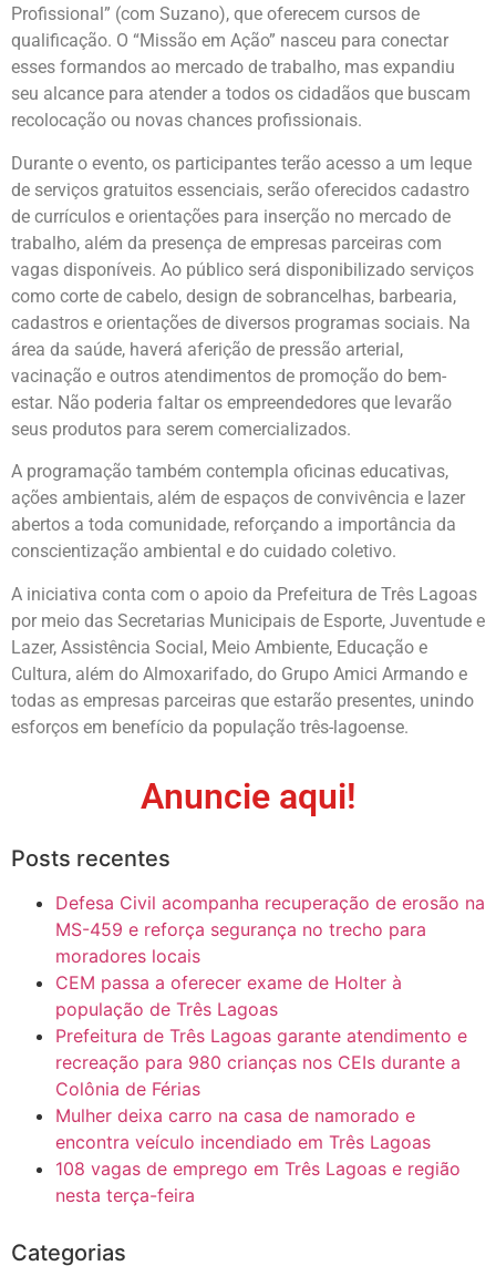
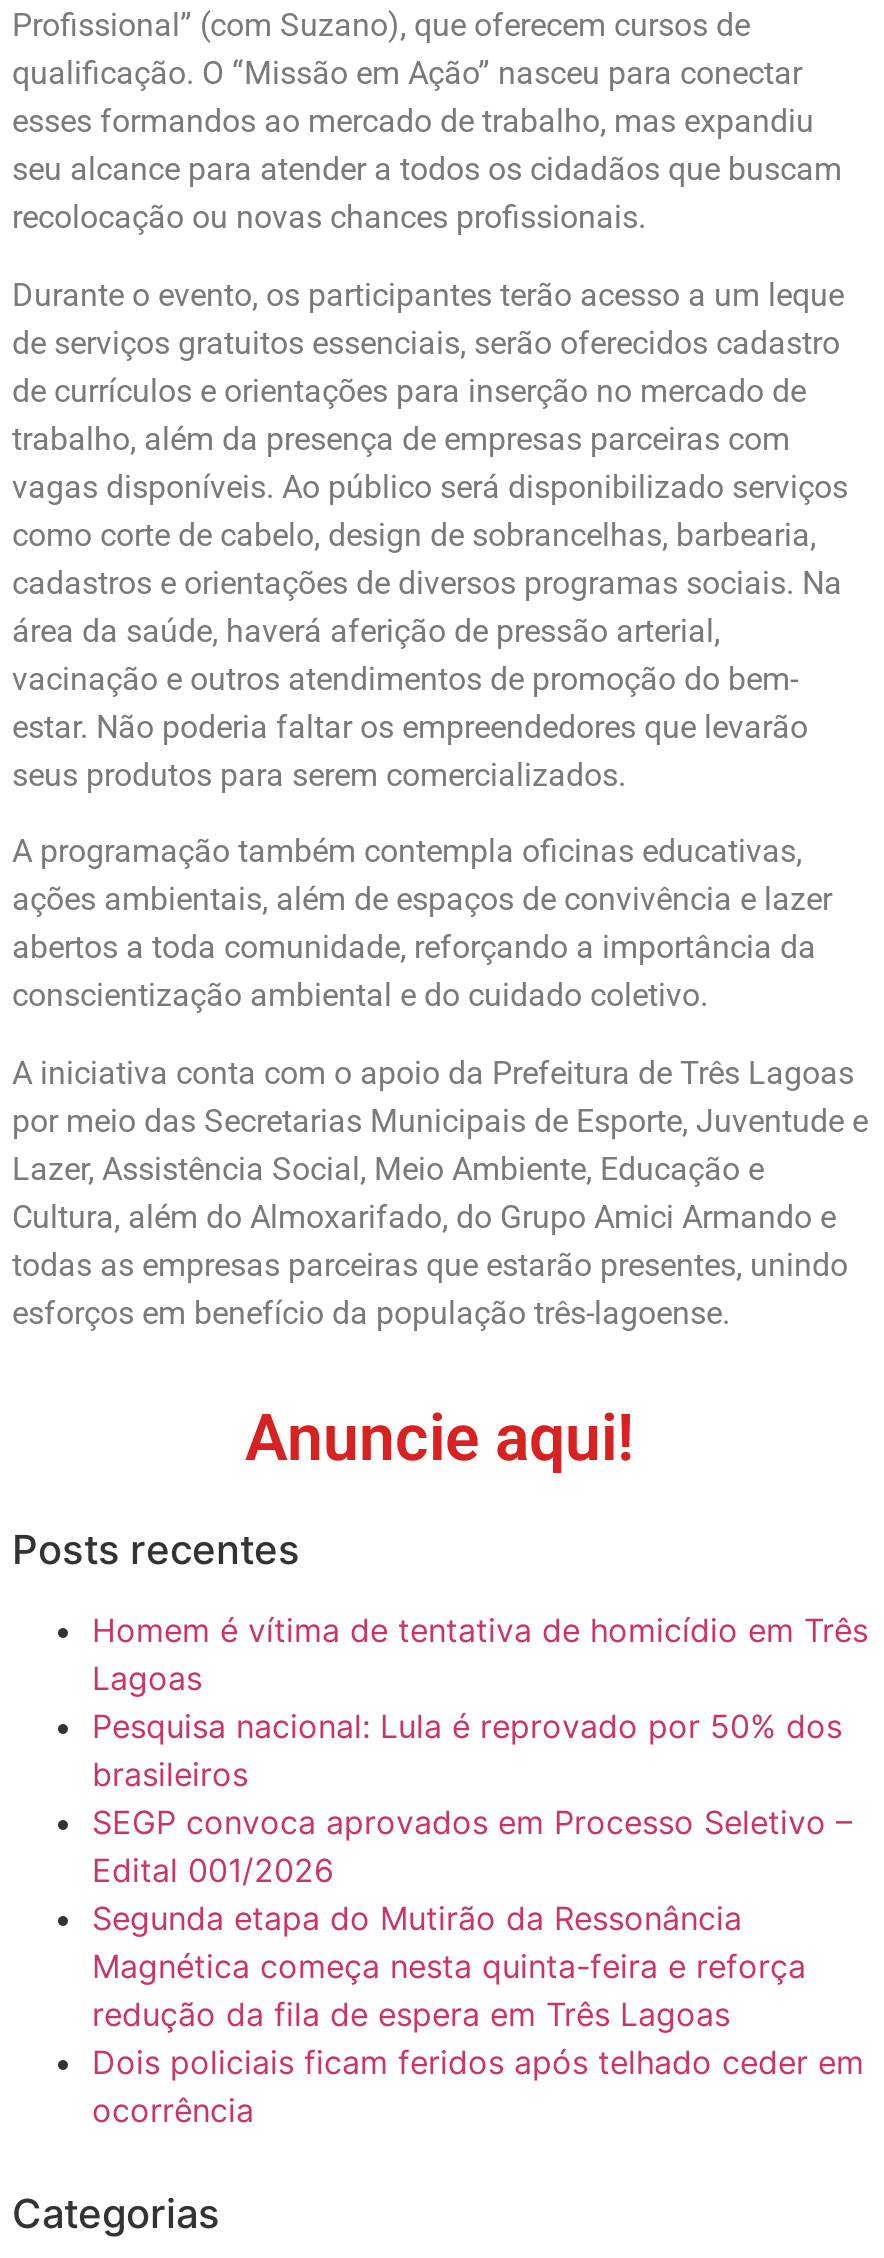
[55,892,485,1206] Defesa Civil acompanha recuperação de erosão na | MS-459 e reforça segurança no trecho para | moradores locais | CEM passa a oferecer exame de Holter à | população de Três Lagoas | Prefeitura de Três Lagoas garante atendimento e | recreação para 980 crianças nos CEIs durante a | Colônia de Férias | Mulher deixa carro na casa de namorado e | encontra veículo incendiado em Três Lagoas | 108 vagas de emprego em Três Lagoas e região | nesta terça-feira -> [92,1610,868,2130] Homem é vítima de tentativa de homicídio em Três | Lagoas | Pesquisa nacional: Lula é reprovado por 50% dos | brasileiros | SEGP convoca aprovados em Processo Seletivo – | Edital 001/2026 | Segunda etapa do Mutirão da Ressonância | Magnética começa nesta quinta-feira e reforça | redução da fila de espera em Três Lagoas | Dois policiais ficam feridos após telhado ceder em | ocorrência

